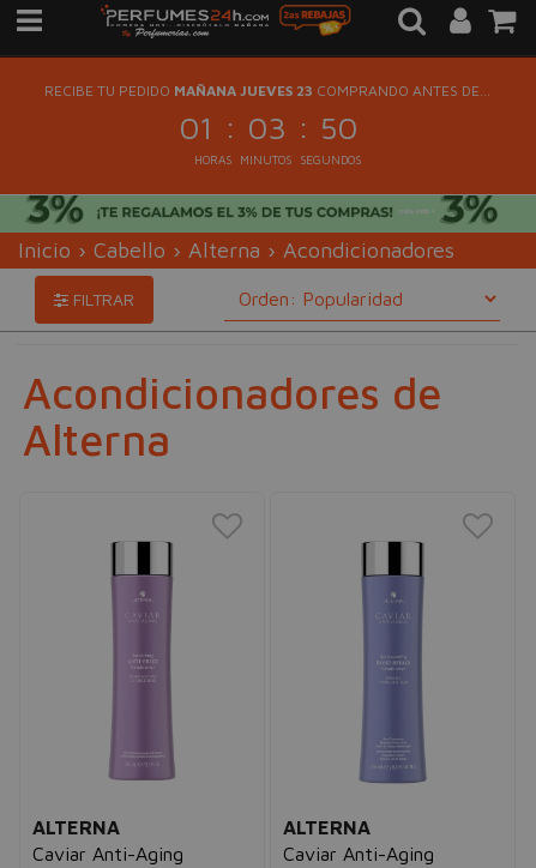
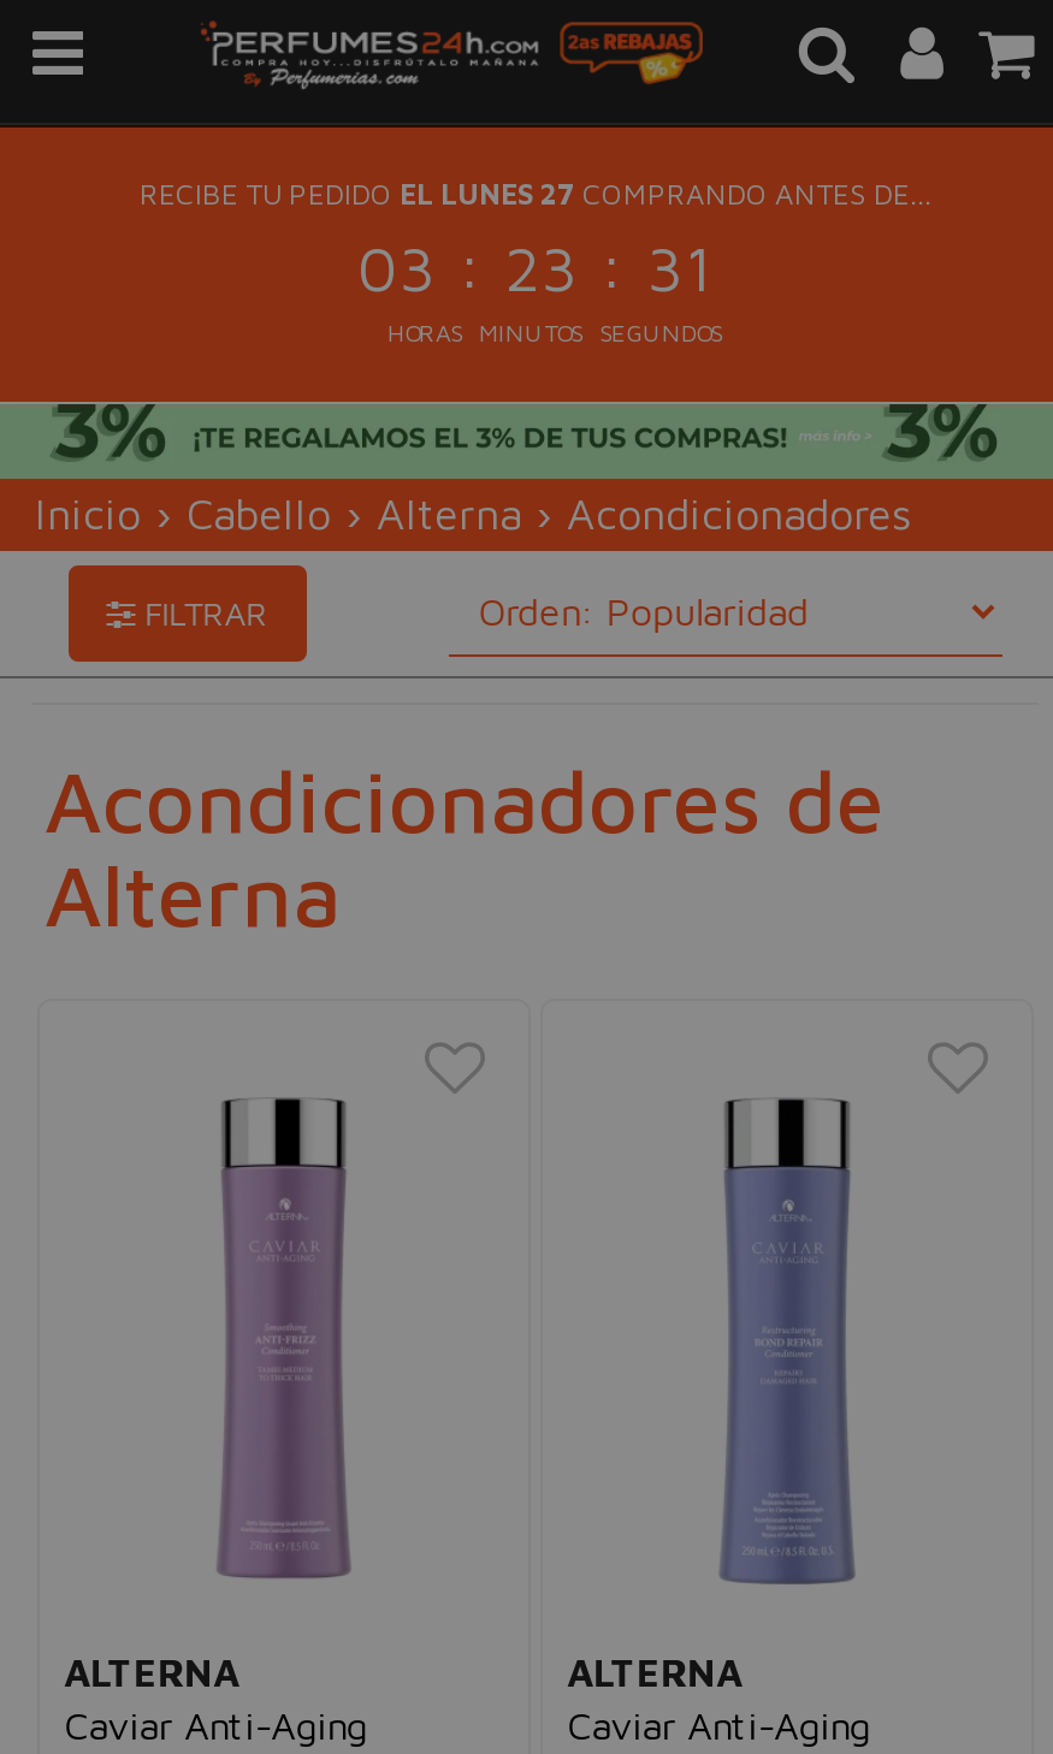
[44,82,490,100] RECIBE TU PEDIDO MAÑANA JUEVES 23 COMPRANDO ANTES DE... -> [140,176,931,212] RECIBE TU PEDIDO EL LUNES 27 COMPRANDO ANTES DE...
[178,104,357,146] 01 : 03 : 50 -> [357,221,714,306] 03 : 23 : 31

